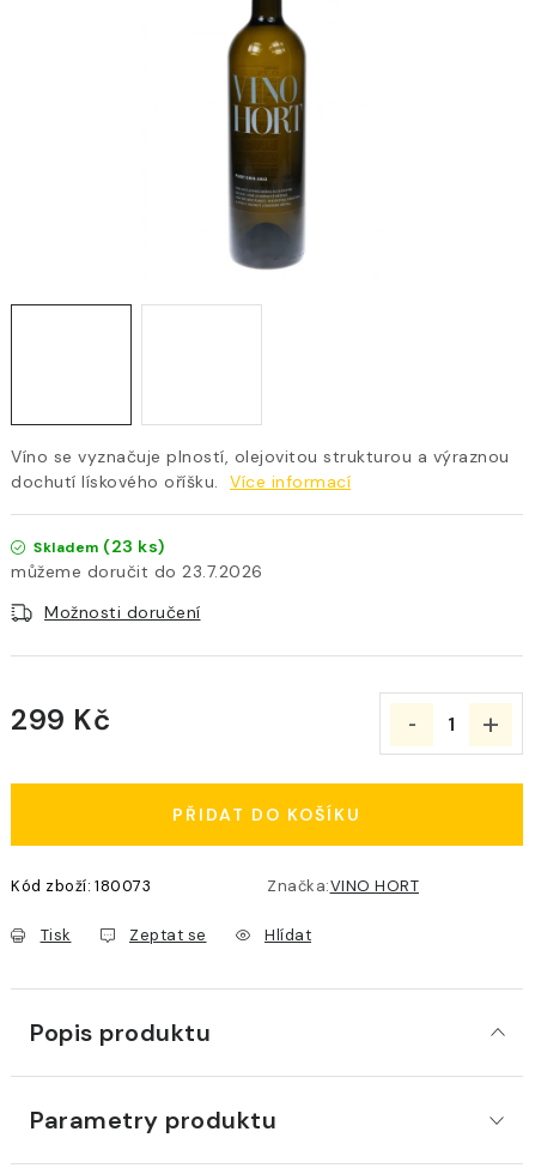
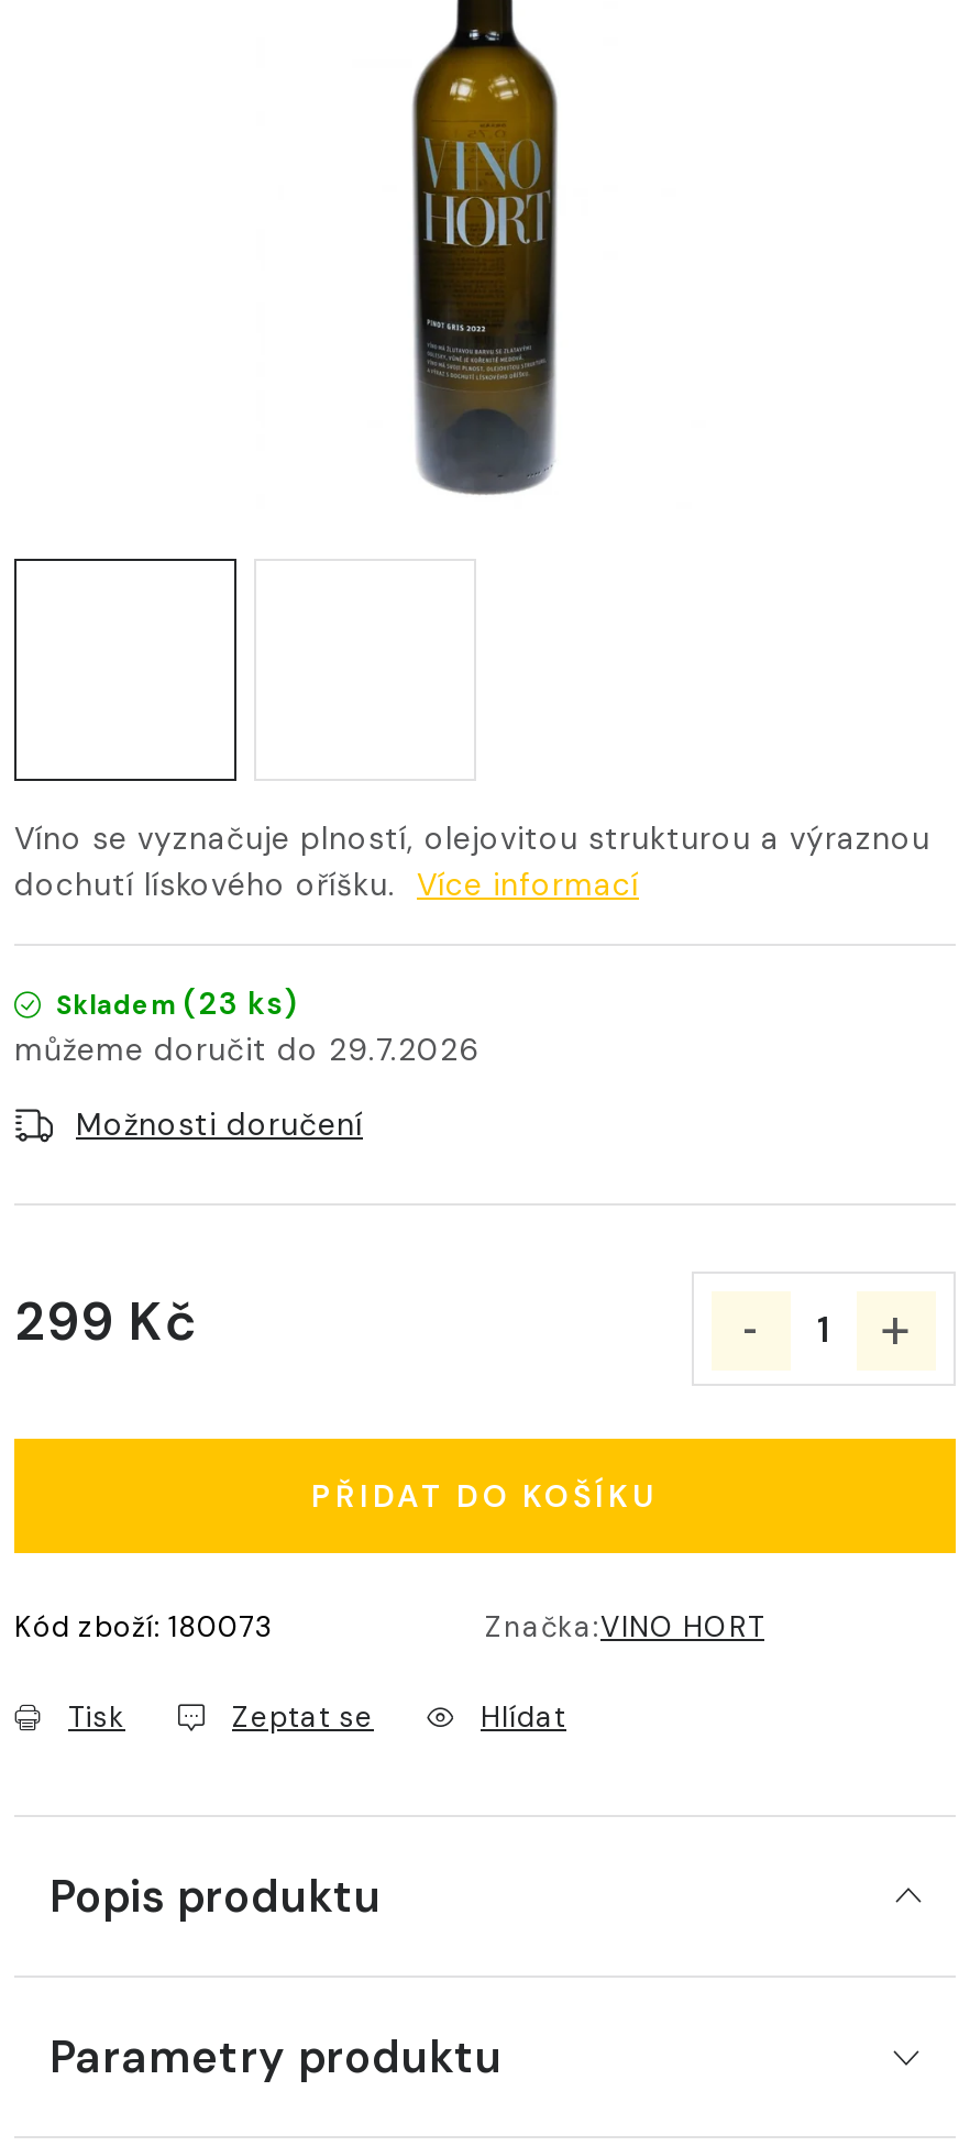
[182,561,263,582] 23.7.2026 -> [329,1030,480,1069] 29.7.2026

